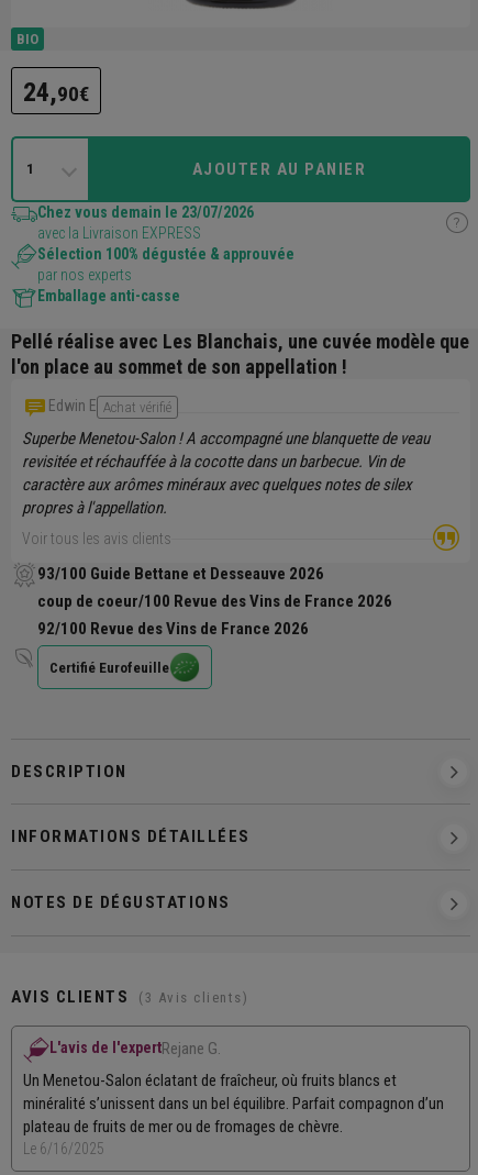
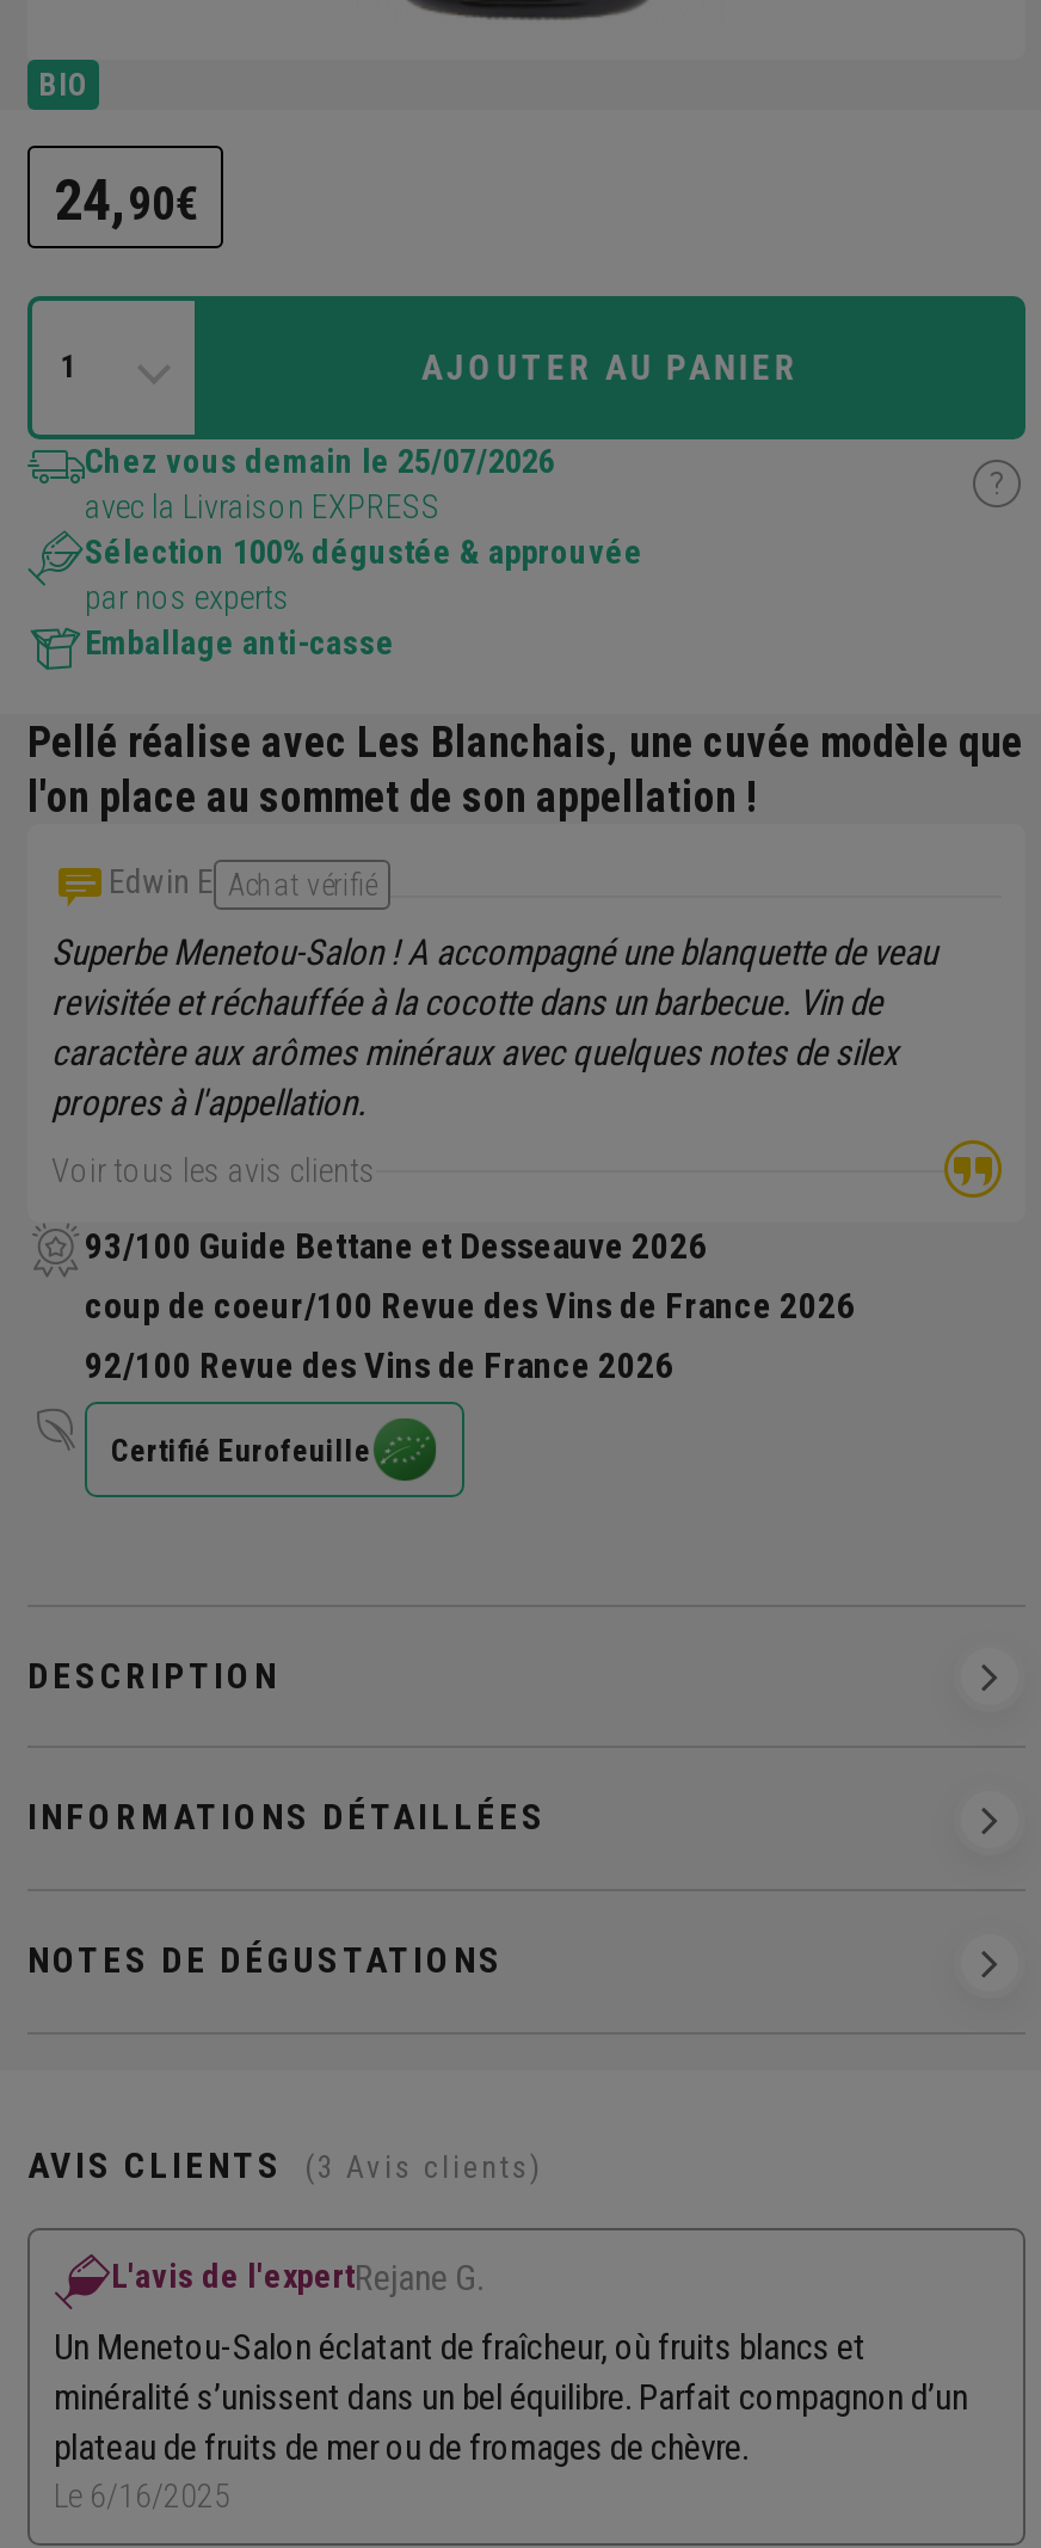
[37,203,254,221] Chez vous demain le 23/07/2026 -> [85,442,555,480] Chez vous demain le 25/07/2026

